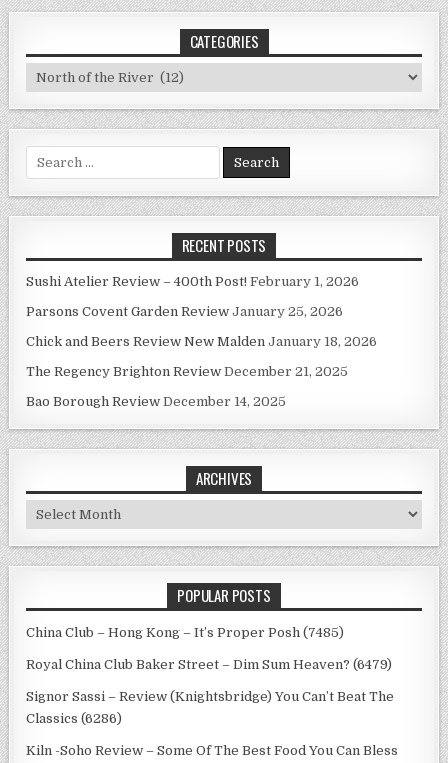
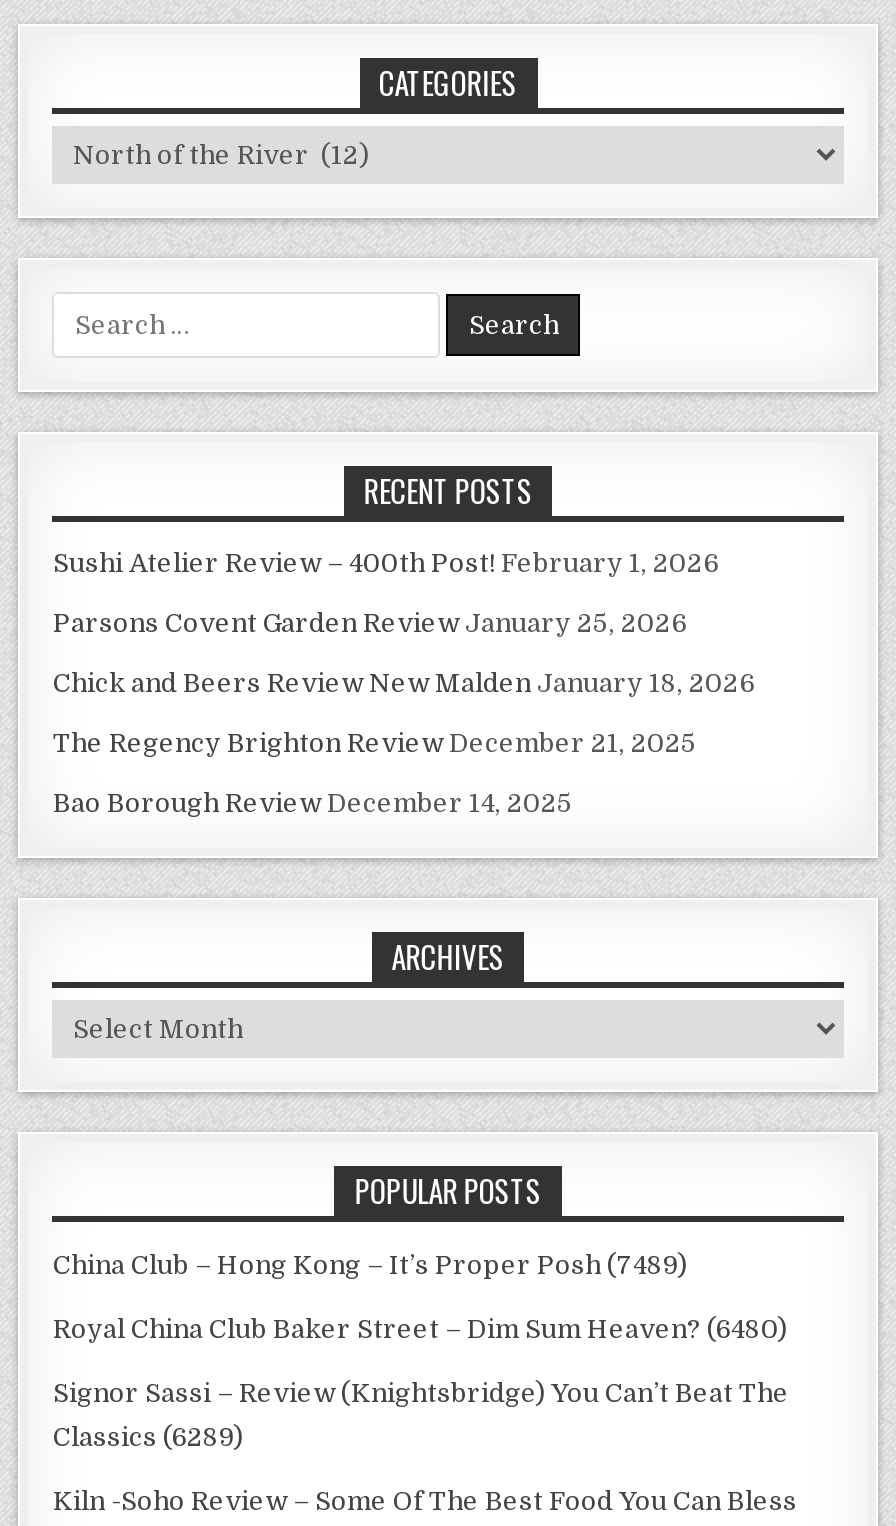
[26,625,344,640] China Club – Hong Kong – It’s Proper Posh (7485) -> [53,1250,687,1280] China Club – Hong Kong – It’s Proper Posh (7489)
[26,657,392,672] Royal China Club Baker Street – Dim Sum Heaven? (6479) -> [53,1314,787,1344] Royal China Club Baker Street – Dim Sum Heaven? (6480)
[26,711,122,726] Classics (6286) -> [53,1422,243,1452] Classics (6289)

